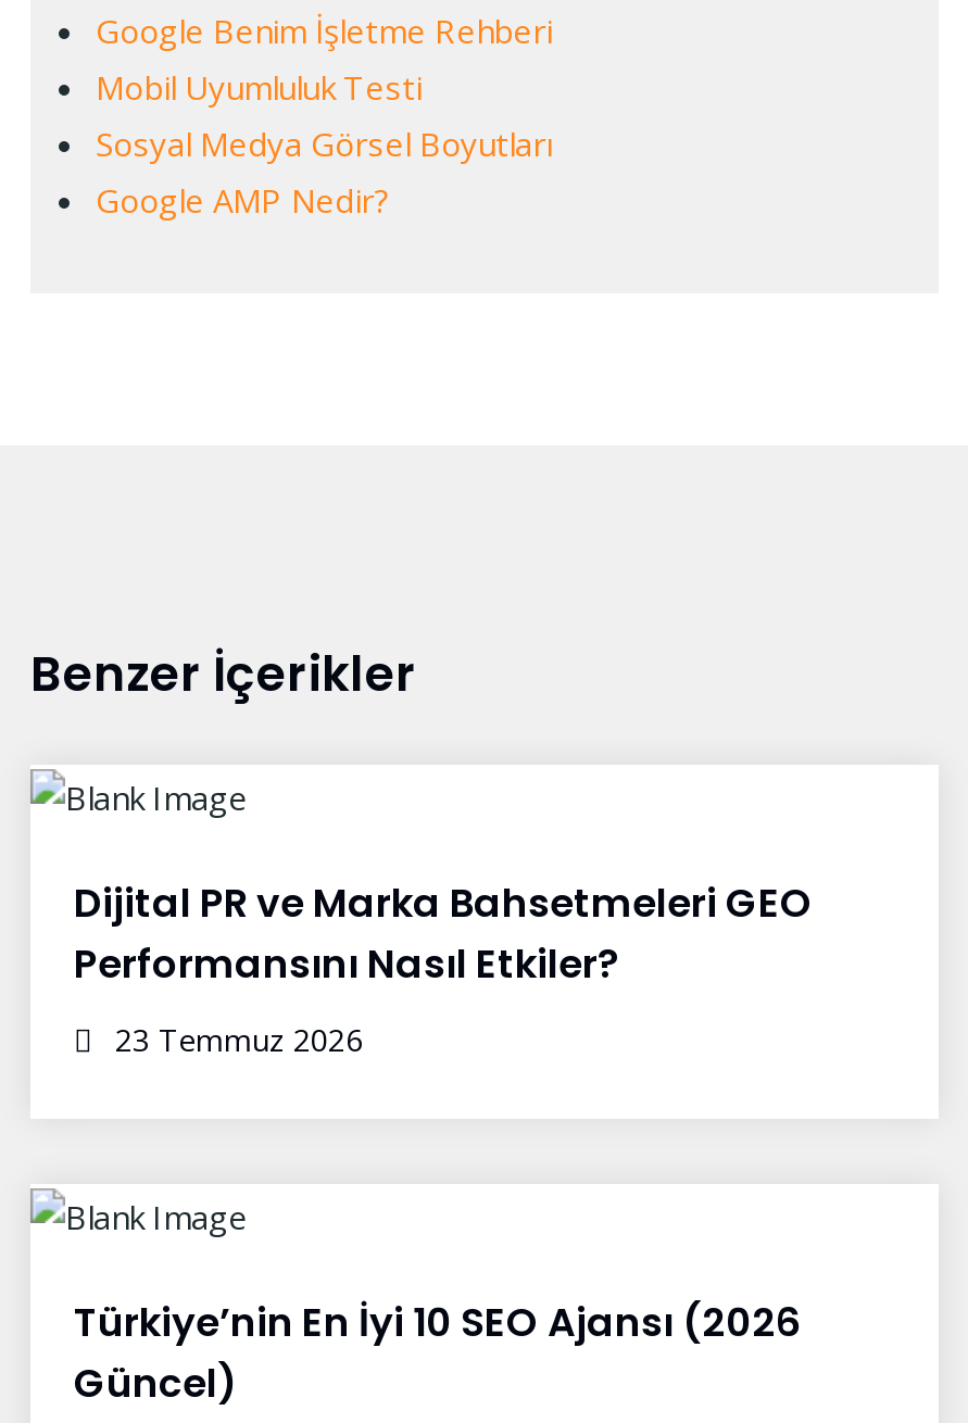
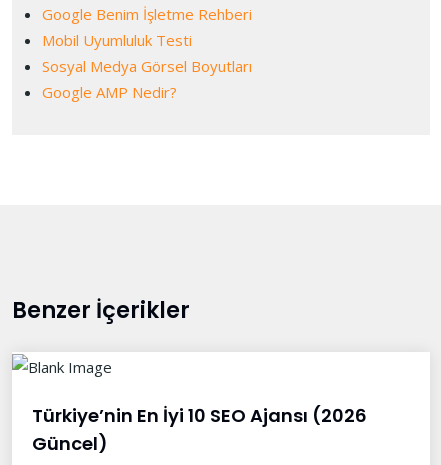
[74,876,813,1060] Dijital PR ve Marka Bahsetmeleri GEO | Performansını Nasıl Etkiler? | 23 Temmuz 2026 -> none

